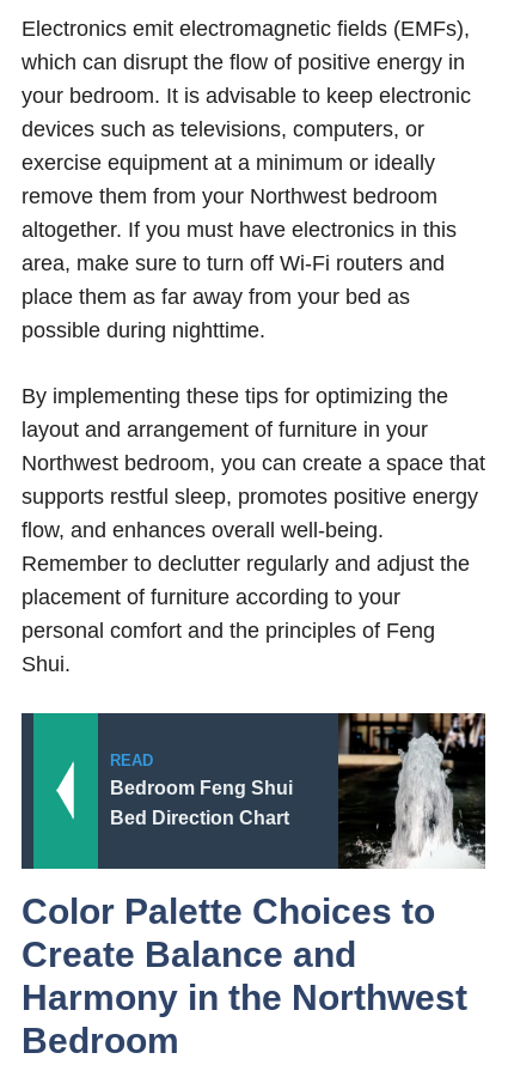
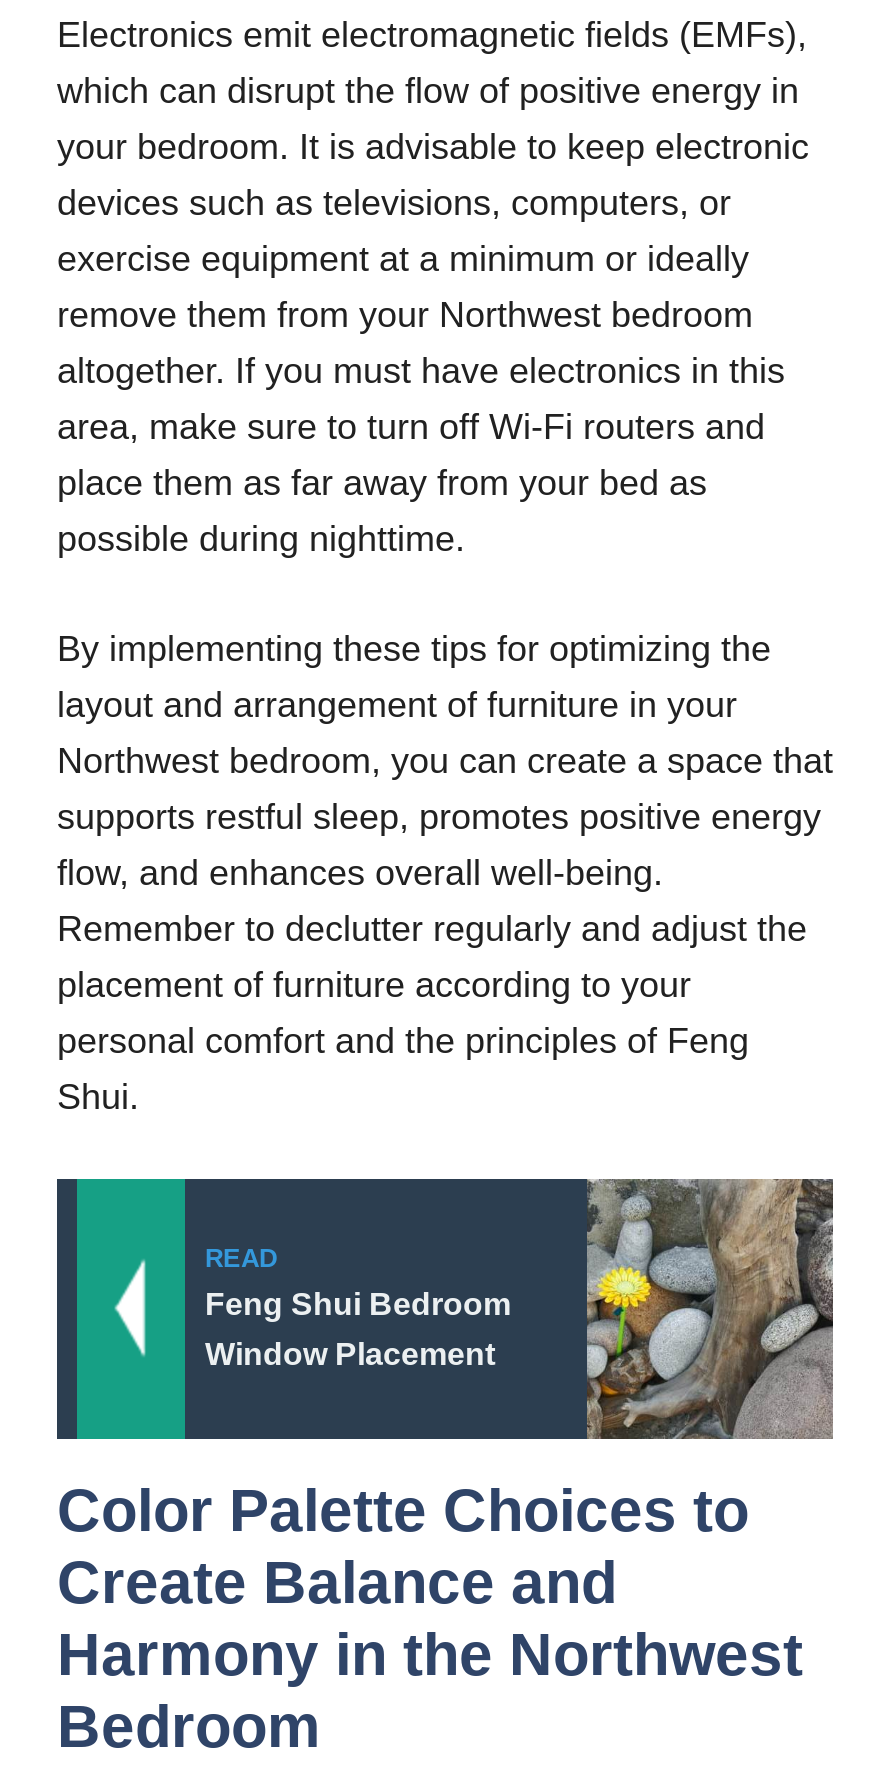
[110,713,485,869] [image] | Bedroom Feng Shui -> [205,1177,835,1441] [image] | Feng Shui Bedroom
[110,808,289,828] Bed Direction Chart -> [205,1337,495,1371] Window Placement

